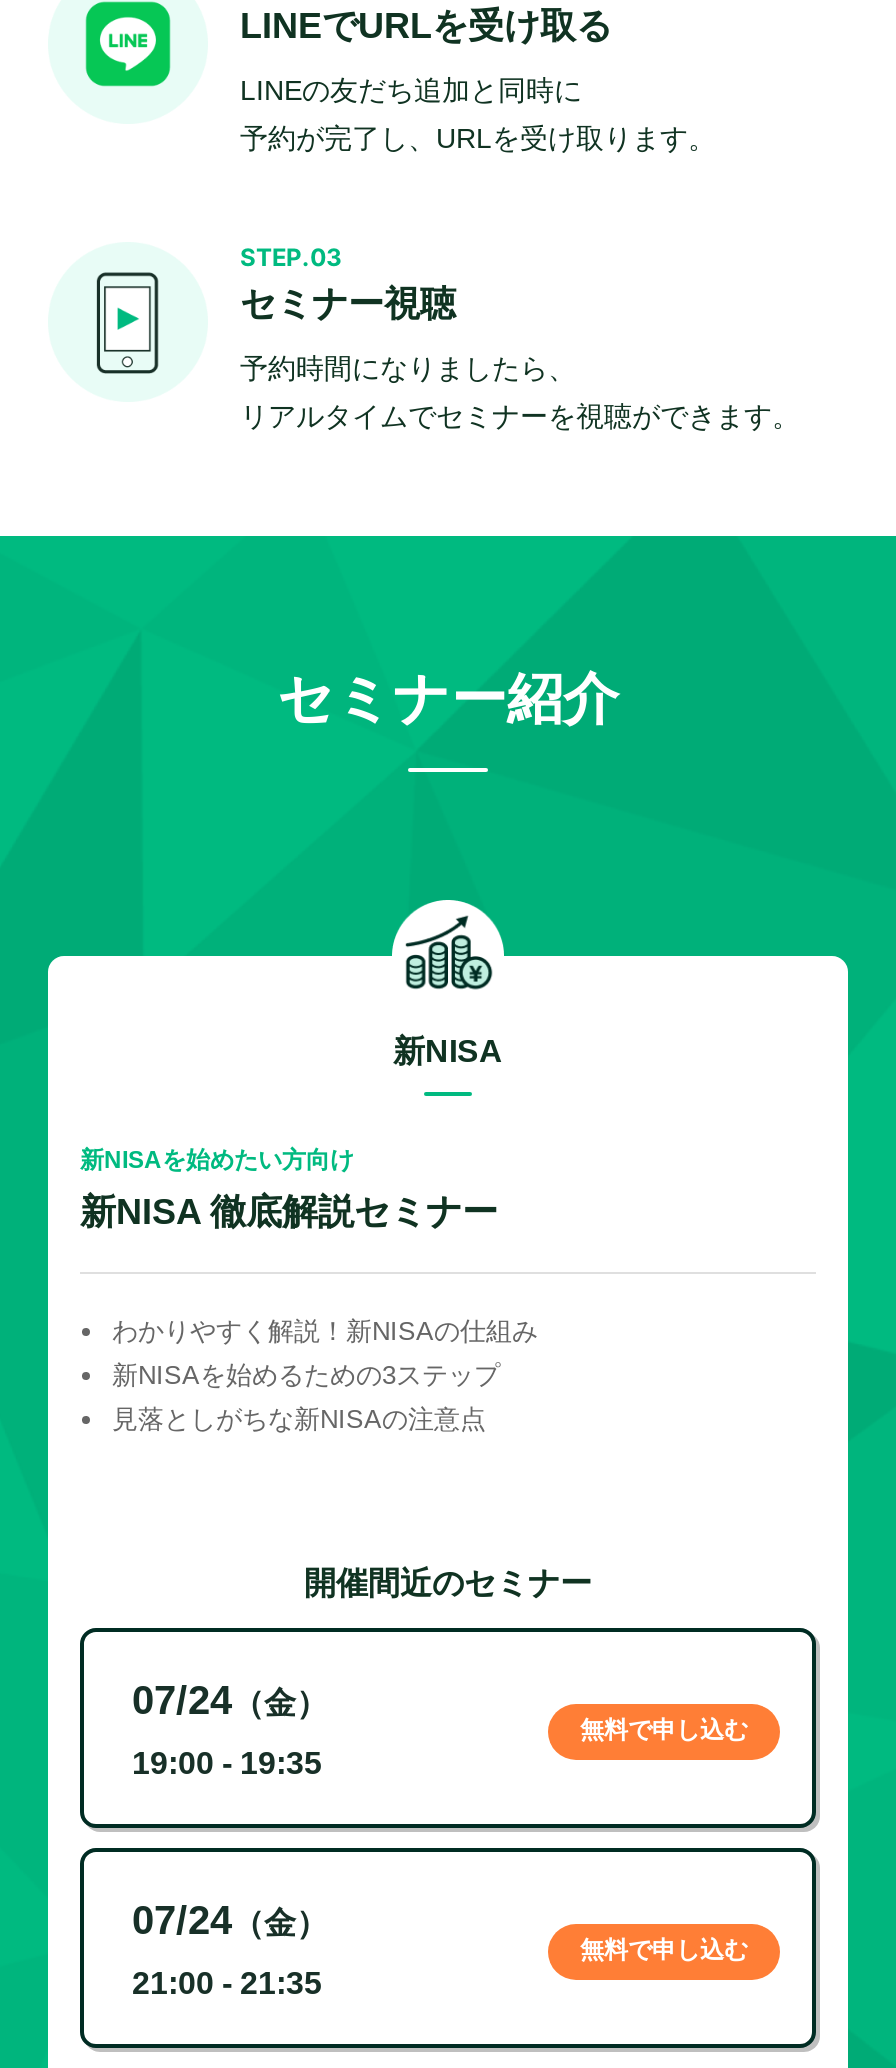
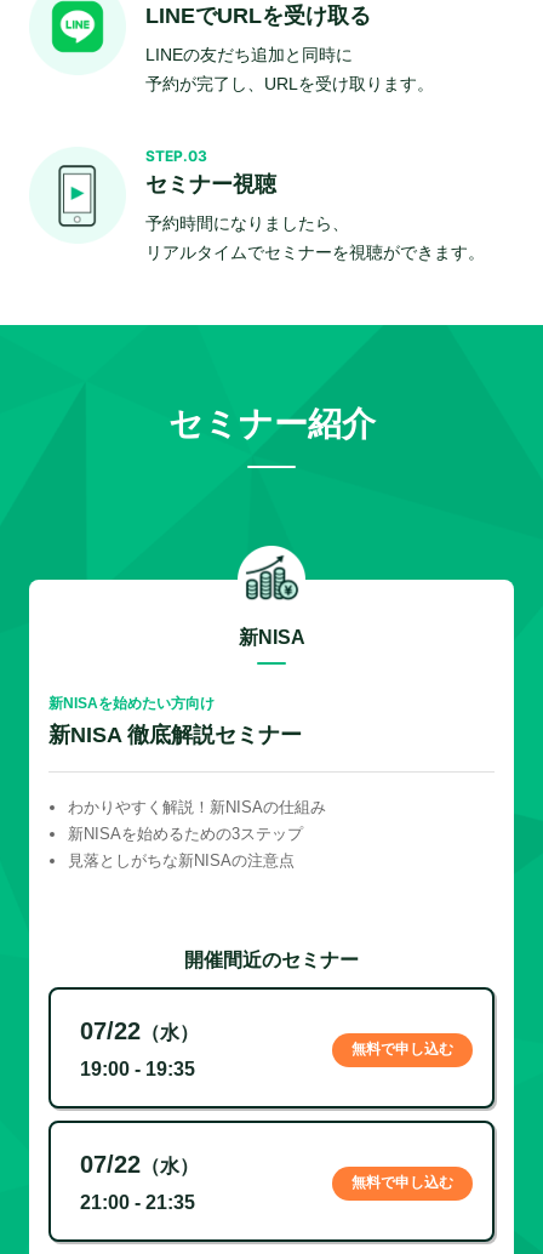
[132,1678,328,1722] 07/24（金） -> [80,1018,199,1044] 07/22（水）
[132,1898,328,1942] 07/24（金） -> [80,1151,199,1178] 07/22（水）

